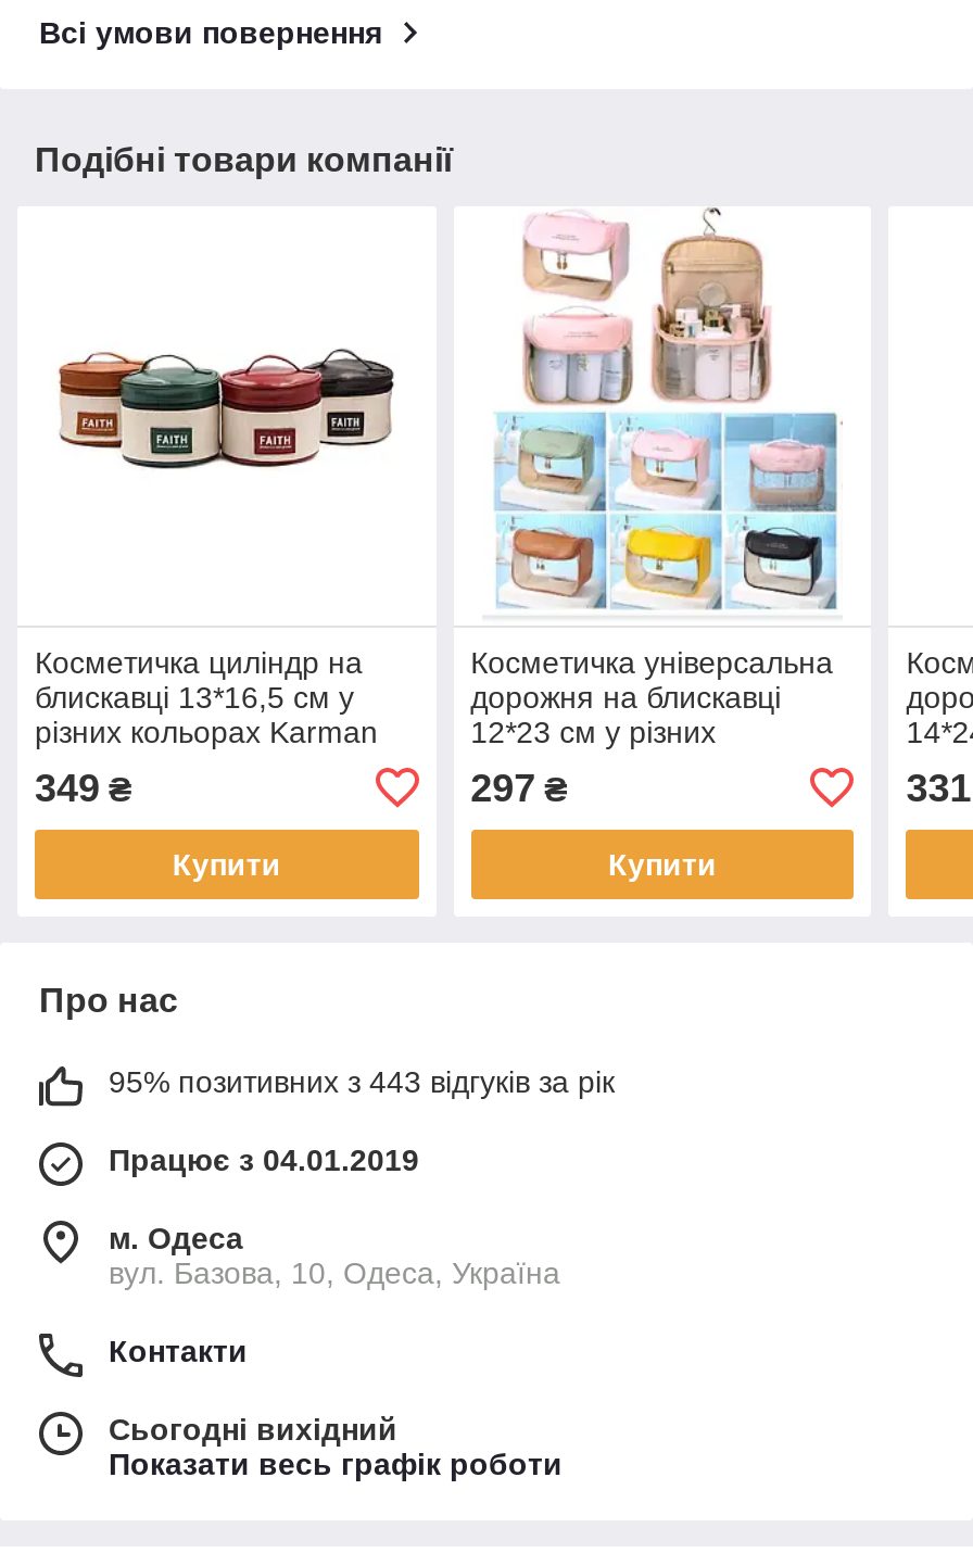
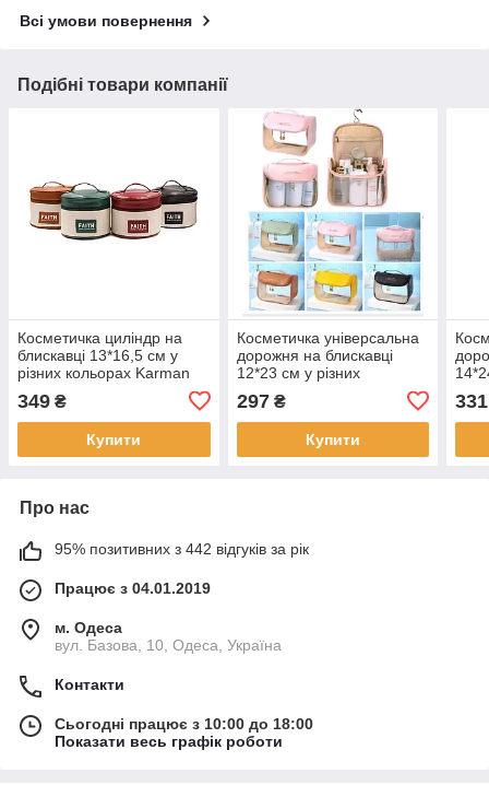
[109,1064,615,1099] 95% позитивних з 443 відгуків за рік -> [55,540,309,557] 95% позитивних з 442 відгуків за рік
[109,1411,397,1446] Сьогодні вихідний -> [55,715,313,732] Сьогодні працює з 10:00 до 18:00

